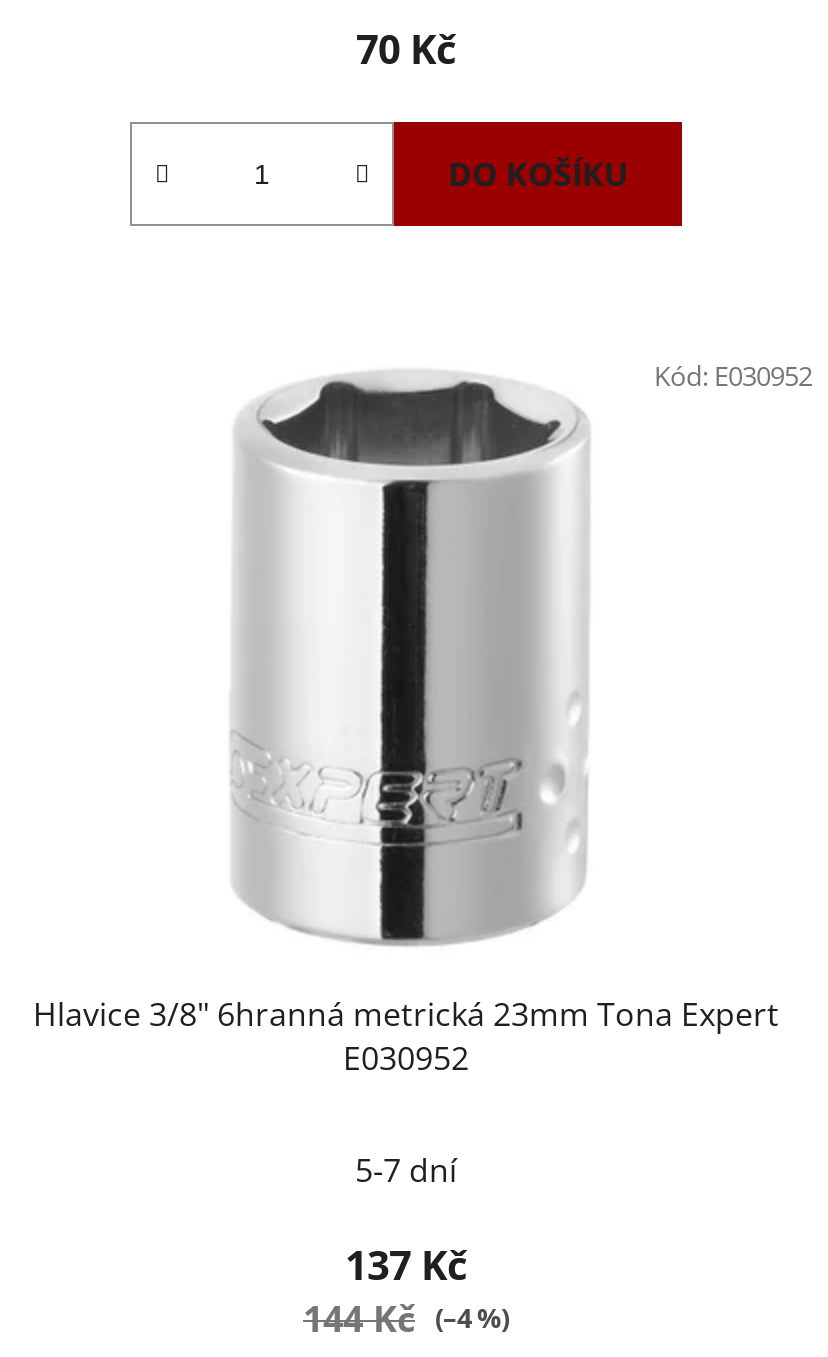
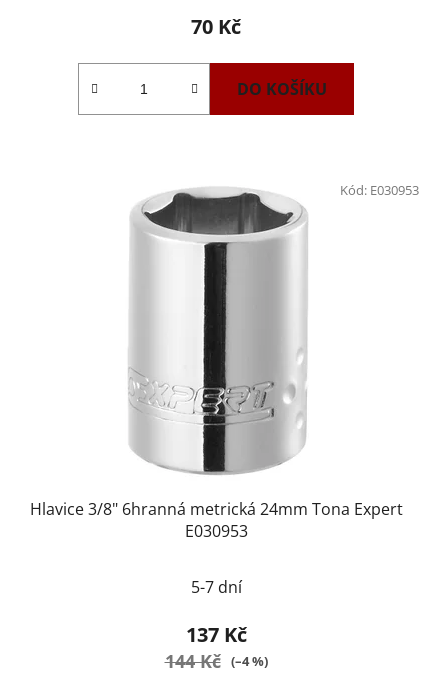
[654,357,812,393] Kód: E030952 -> [340,180,419,198] Kód: E030953
[33,991,779,1079] Hlavice 3/8" 6hranná metrická 23mm Tona Expert | E030952 -> [29,497,402,541] Hlavice 3/8" 6hranná metrická 24mm Tona Expert | E030953

